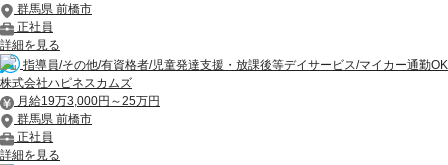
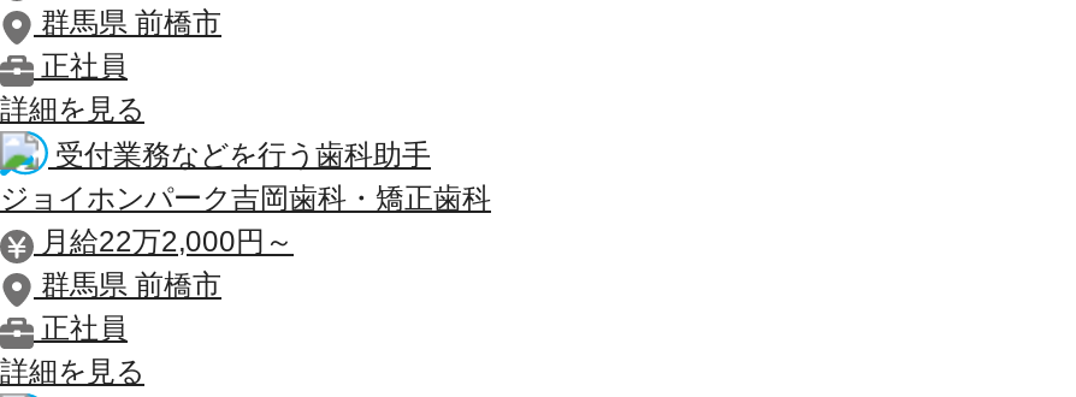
[0,57,448,107] 指導員/その他/有資格者/児童発達支援・放課後等デイサービス/マイカー通勤OK | 株式会社ハピネスカムズ | 月給19万3,000円～25万円 -> [0,138,491,259] 受付業務などを行う歯科助手 | ジョイホンパーク吉岡歯科・矯正歯科 | 月給22万2,000円～

